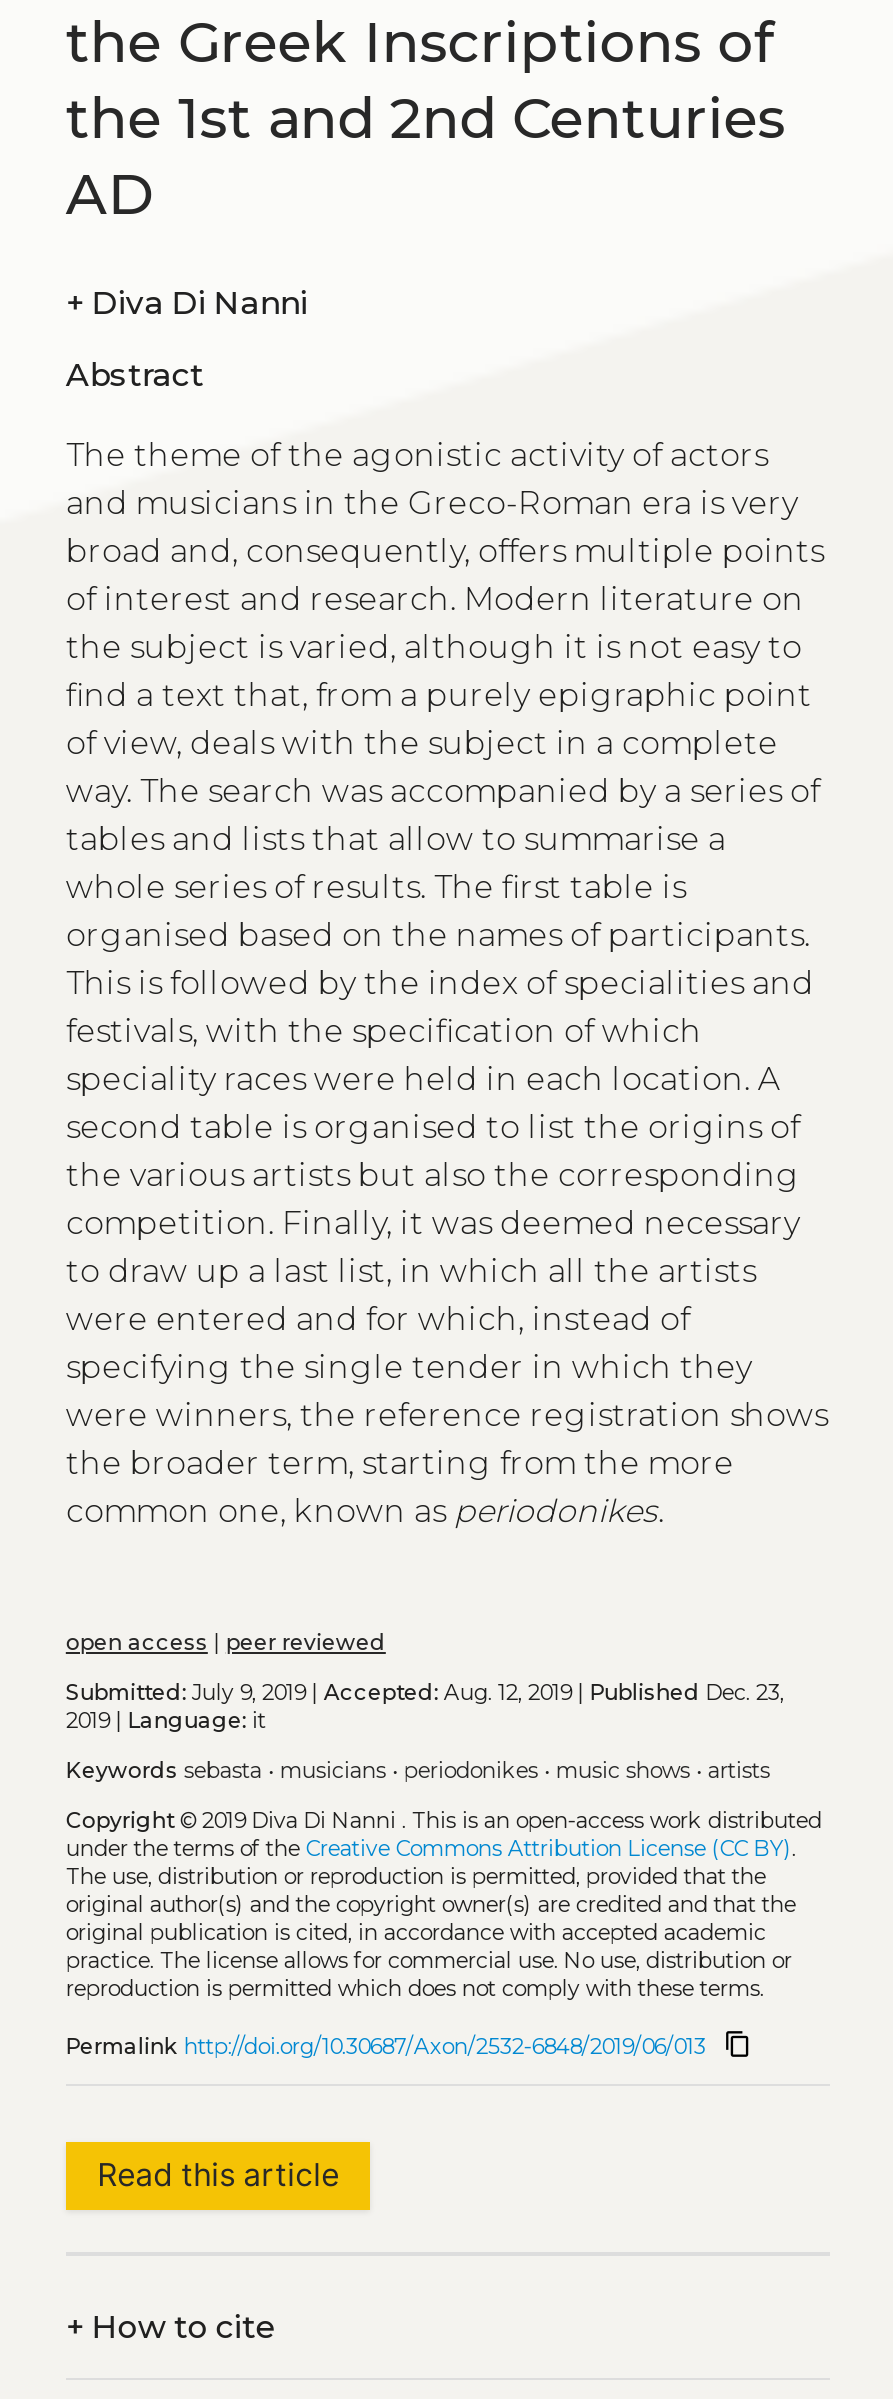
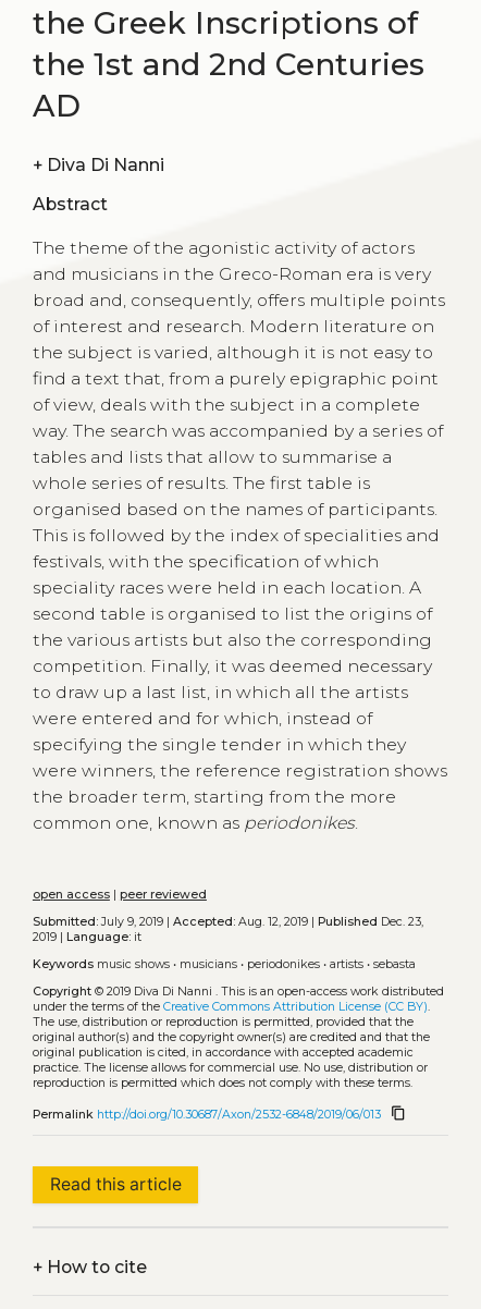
[66,1758,770,1784] Keywords sebasta • musicians • periodonikes • music shows • artists -> [33,957,416,971] Keywords music shows • musicians • periodonikes • artists • sebasta

